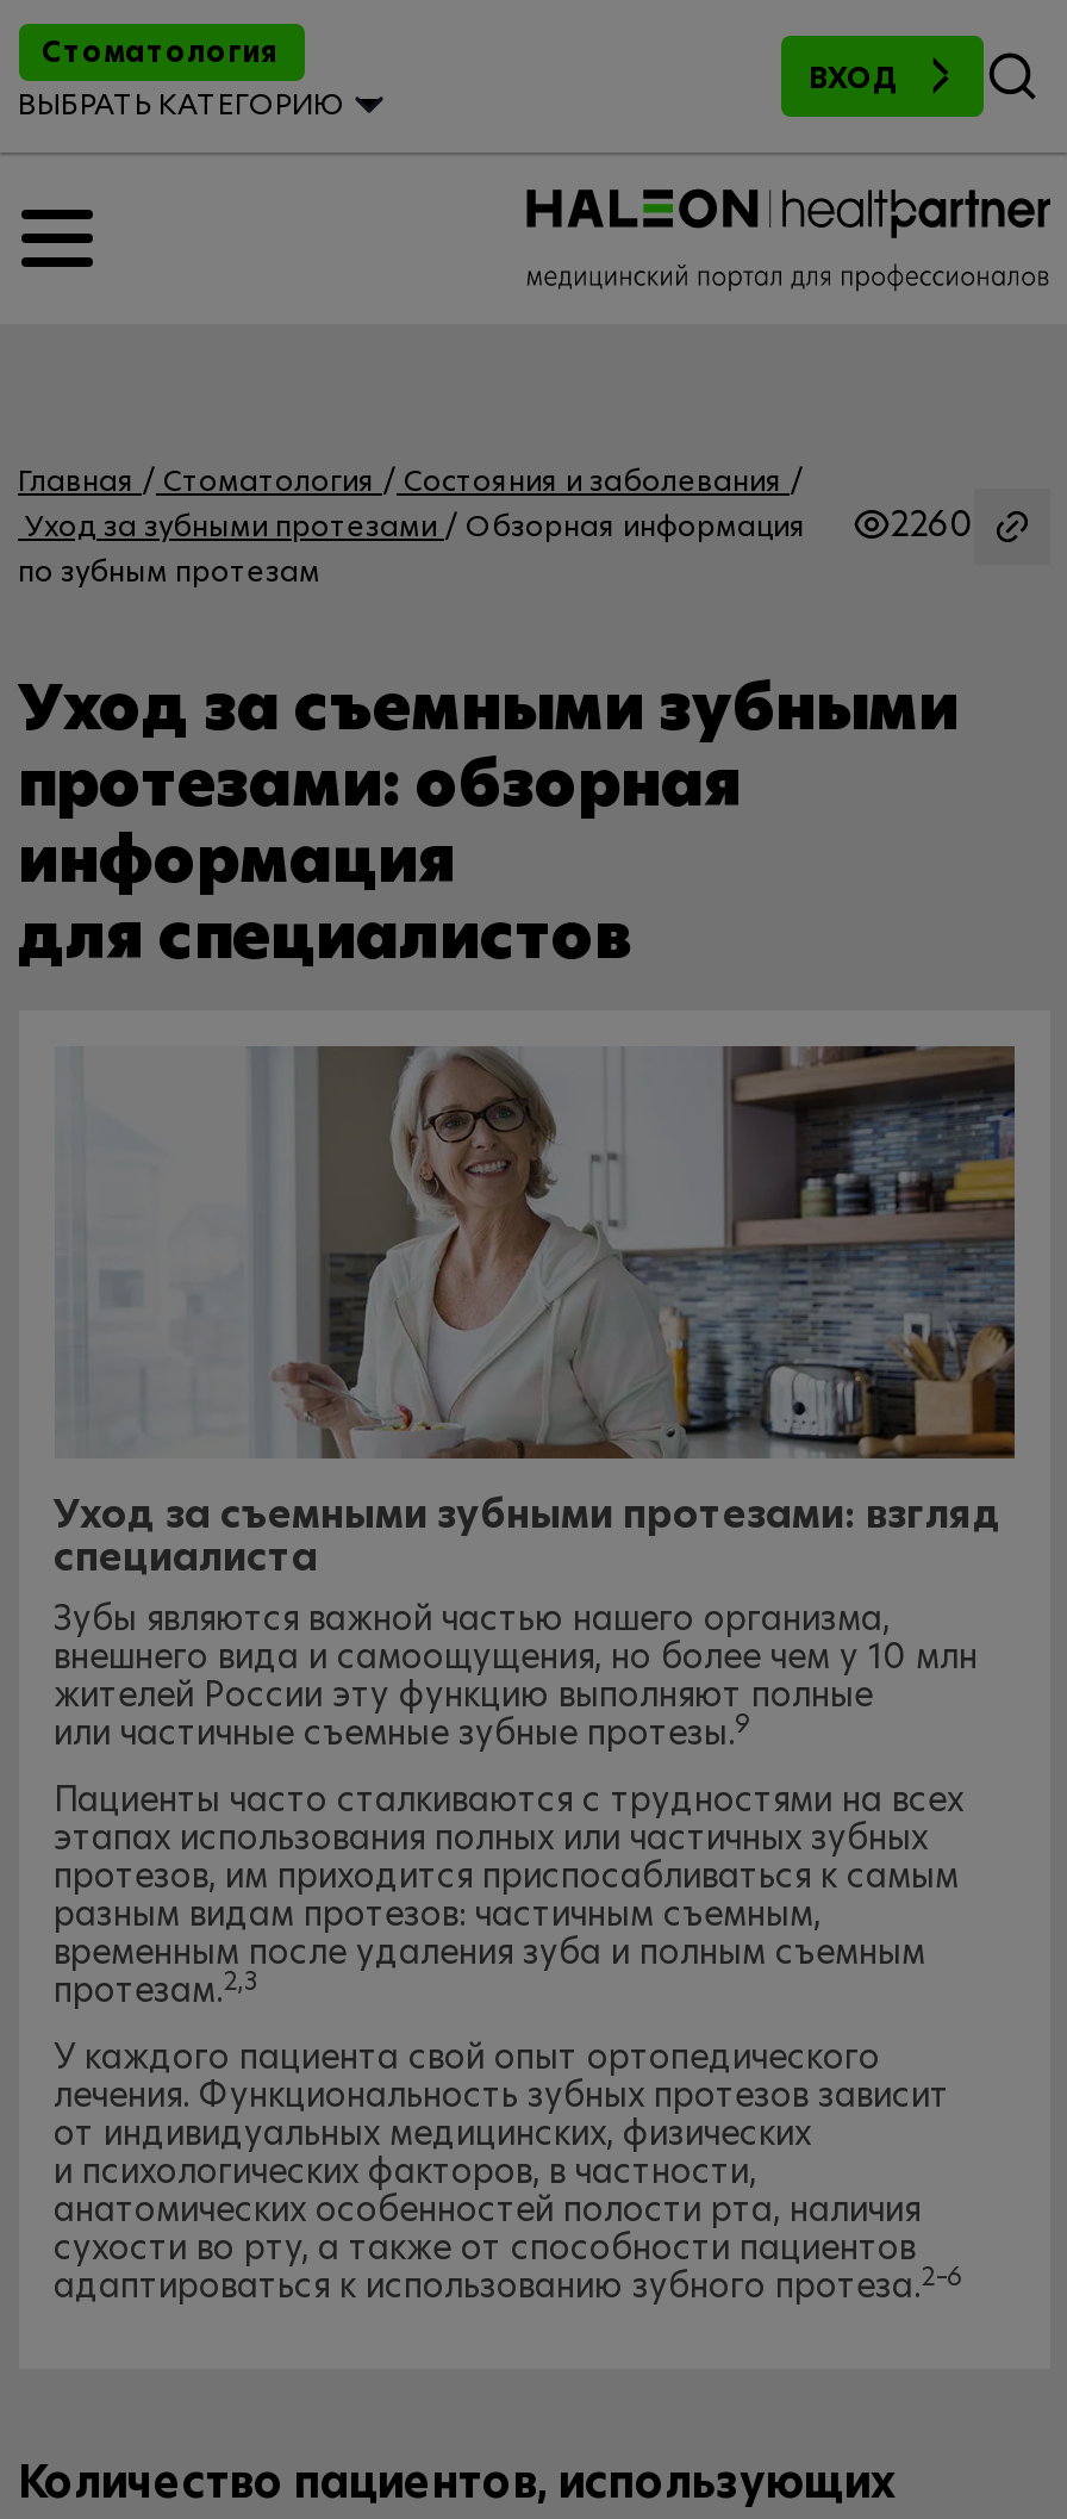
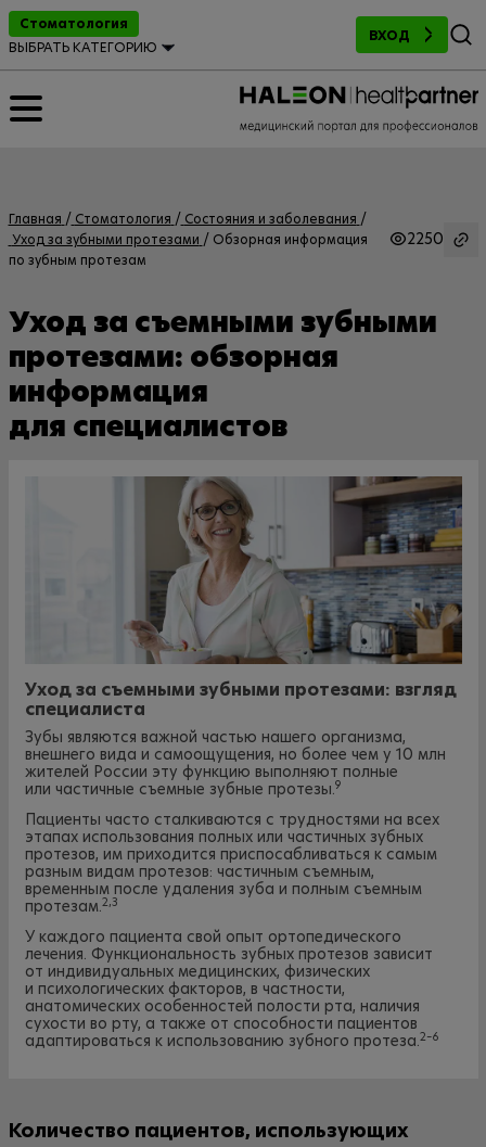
[890,500,973,548] 2260 -> [406,228,443,250] 2250

